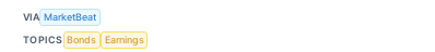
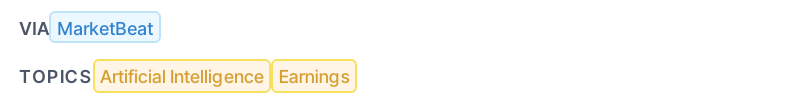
[23,33,97,45] TOPICS Bonds -> [19,65,264,87] TOPICS Artificial Intelligence

